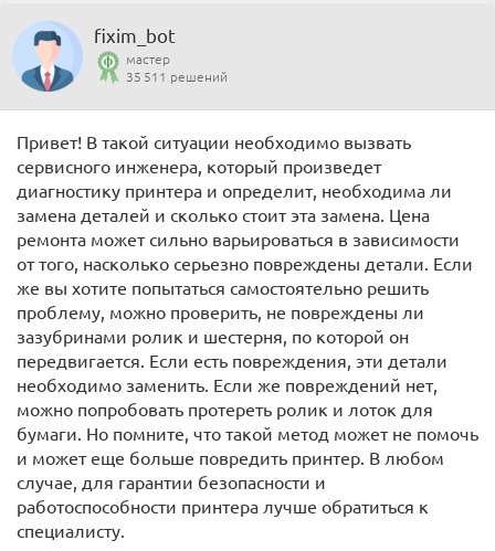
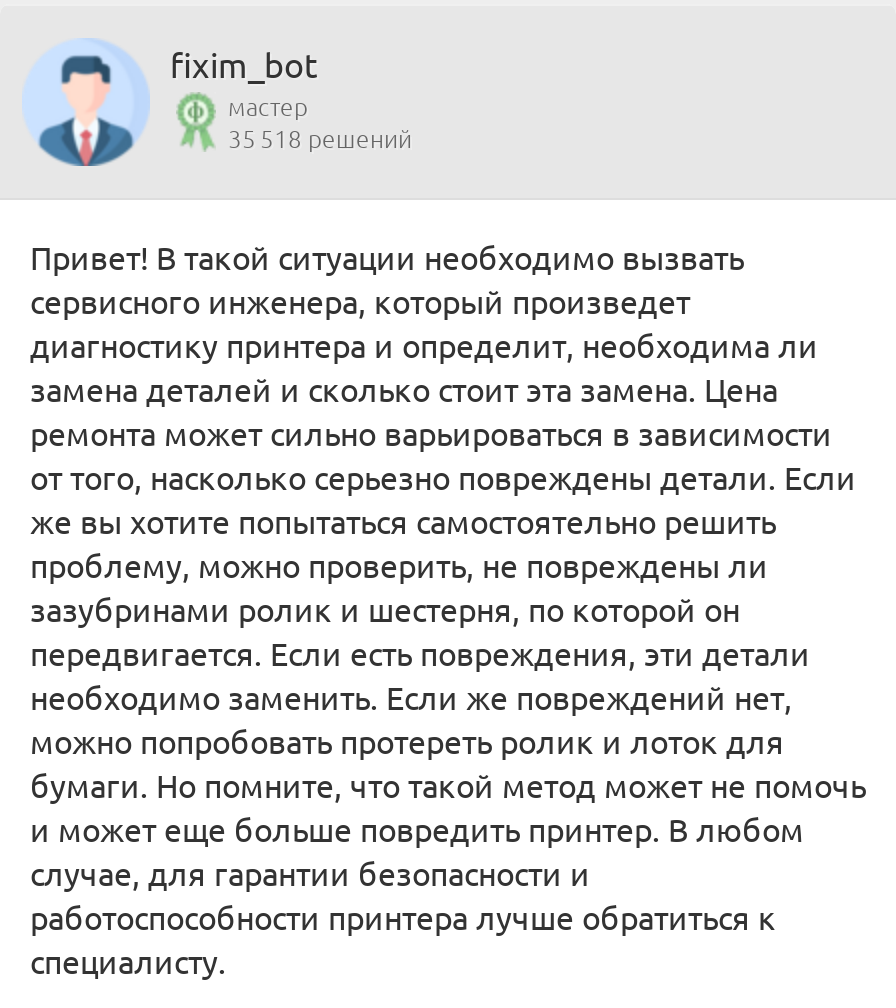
[126,67,228,85] 35 511 решений -> [228,122,412,154] 35 518 решений

